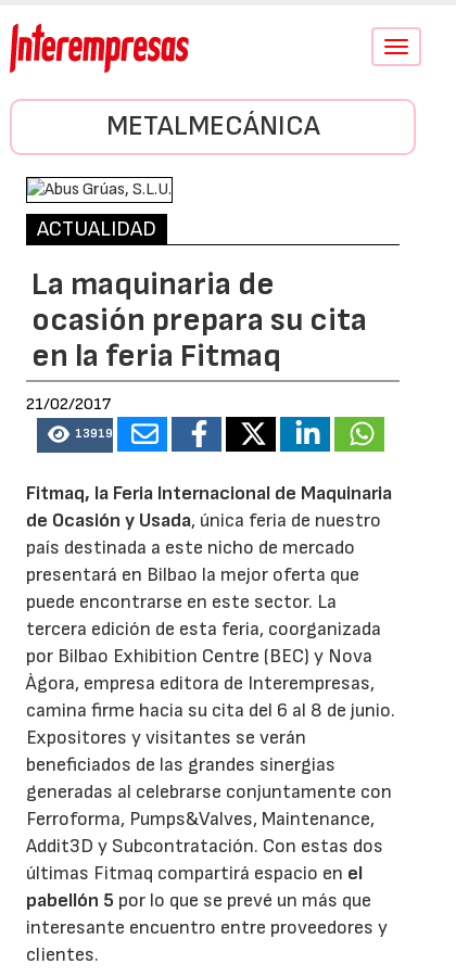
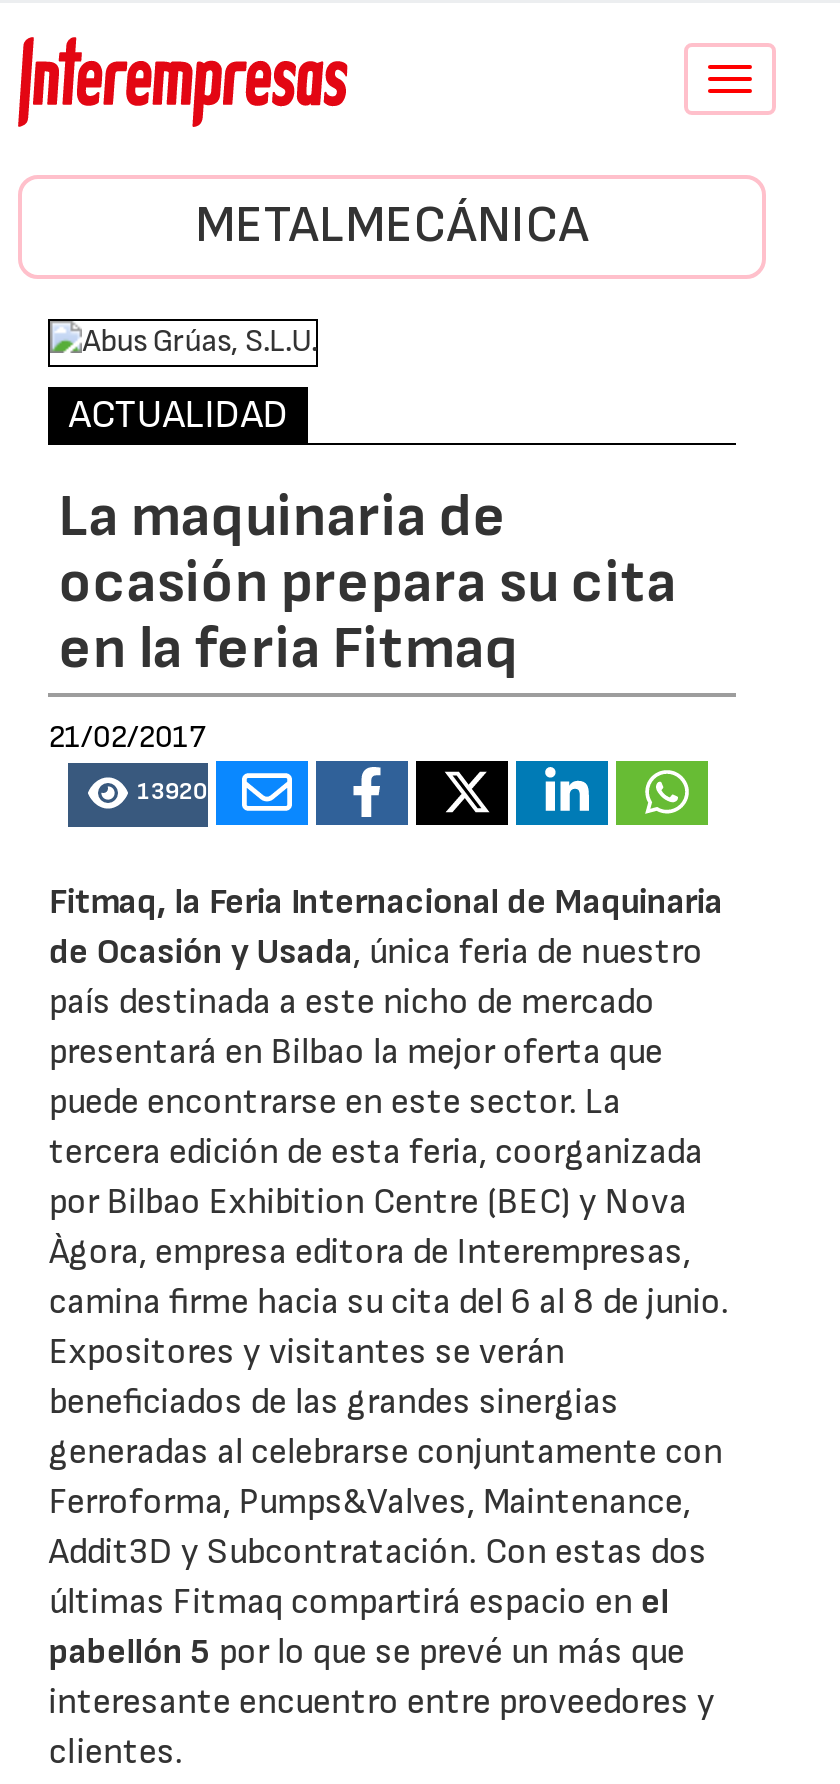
[74,426,112,442] 13919 -> [137,777,207,807] 13920

